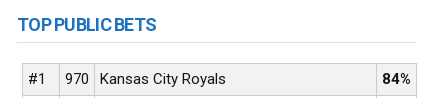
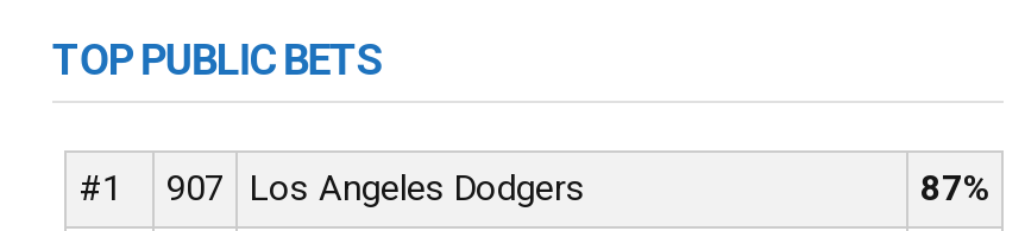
[65,70,411,88] 970 | Kansas City Royals | 84% -> [166,167,989,210] 907 | Los Angeles Dodgers | 87%

